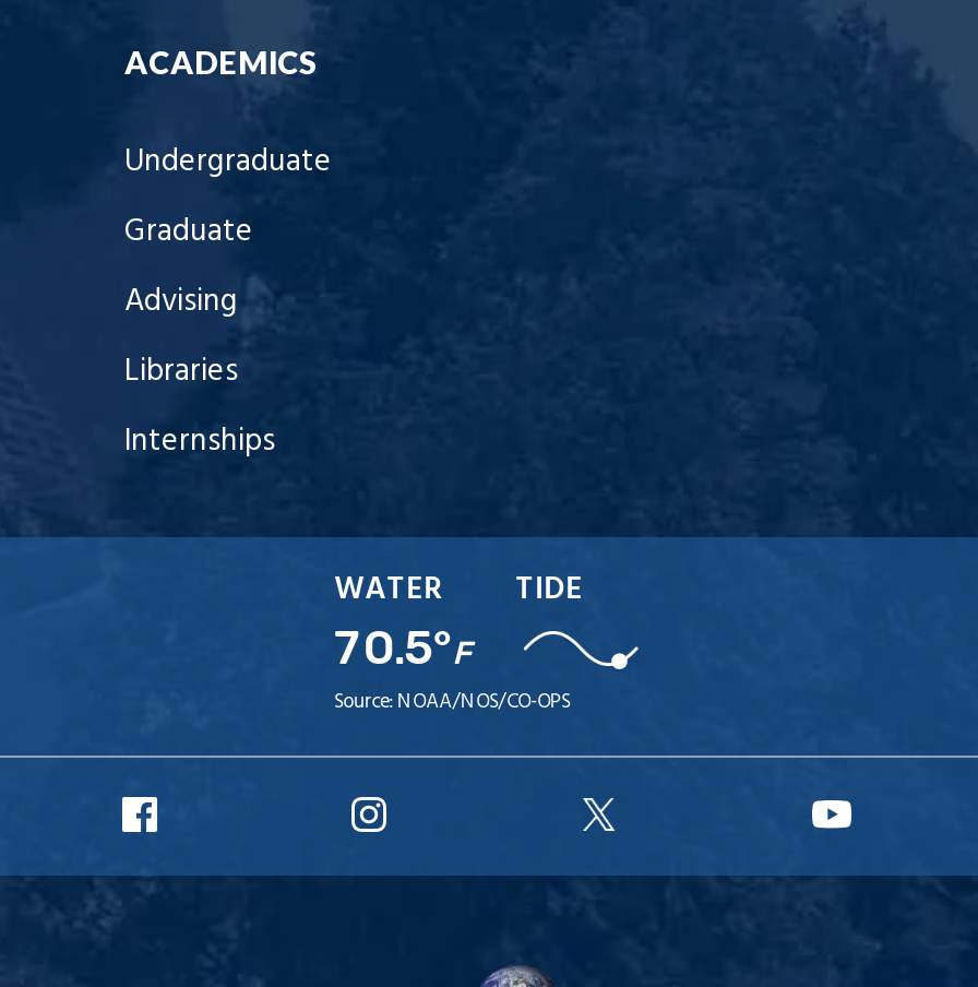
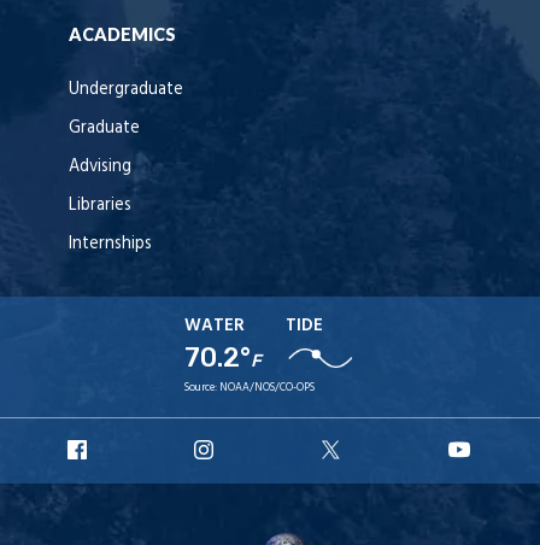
[334,617,472,676] 70.5°F -> [184,341,261,373] 70.2°F

